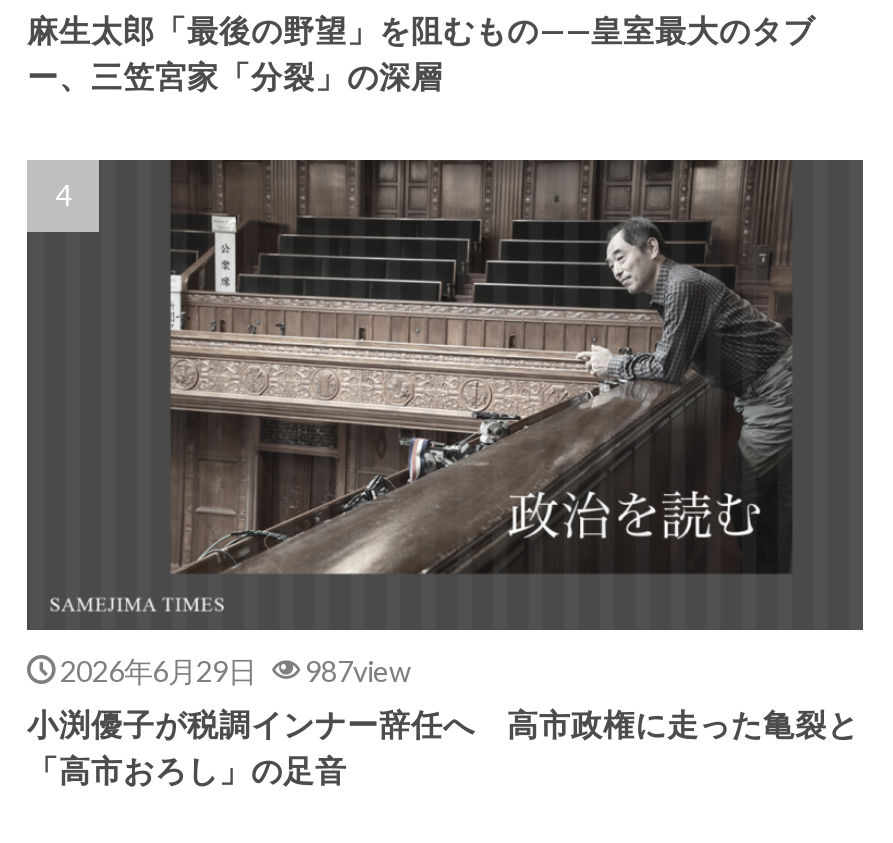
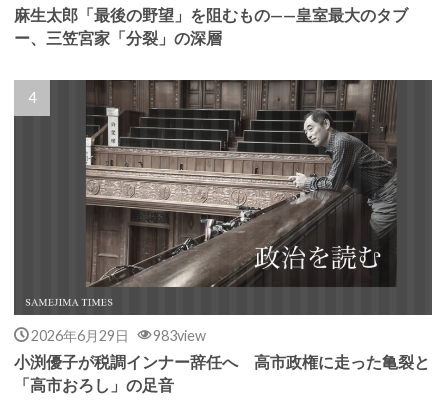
[60,654,411,688] 2026年6月29日 987view -> [30,327,206,344] 2026年6月29日 983view

